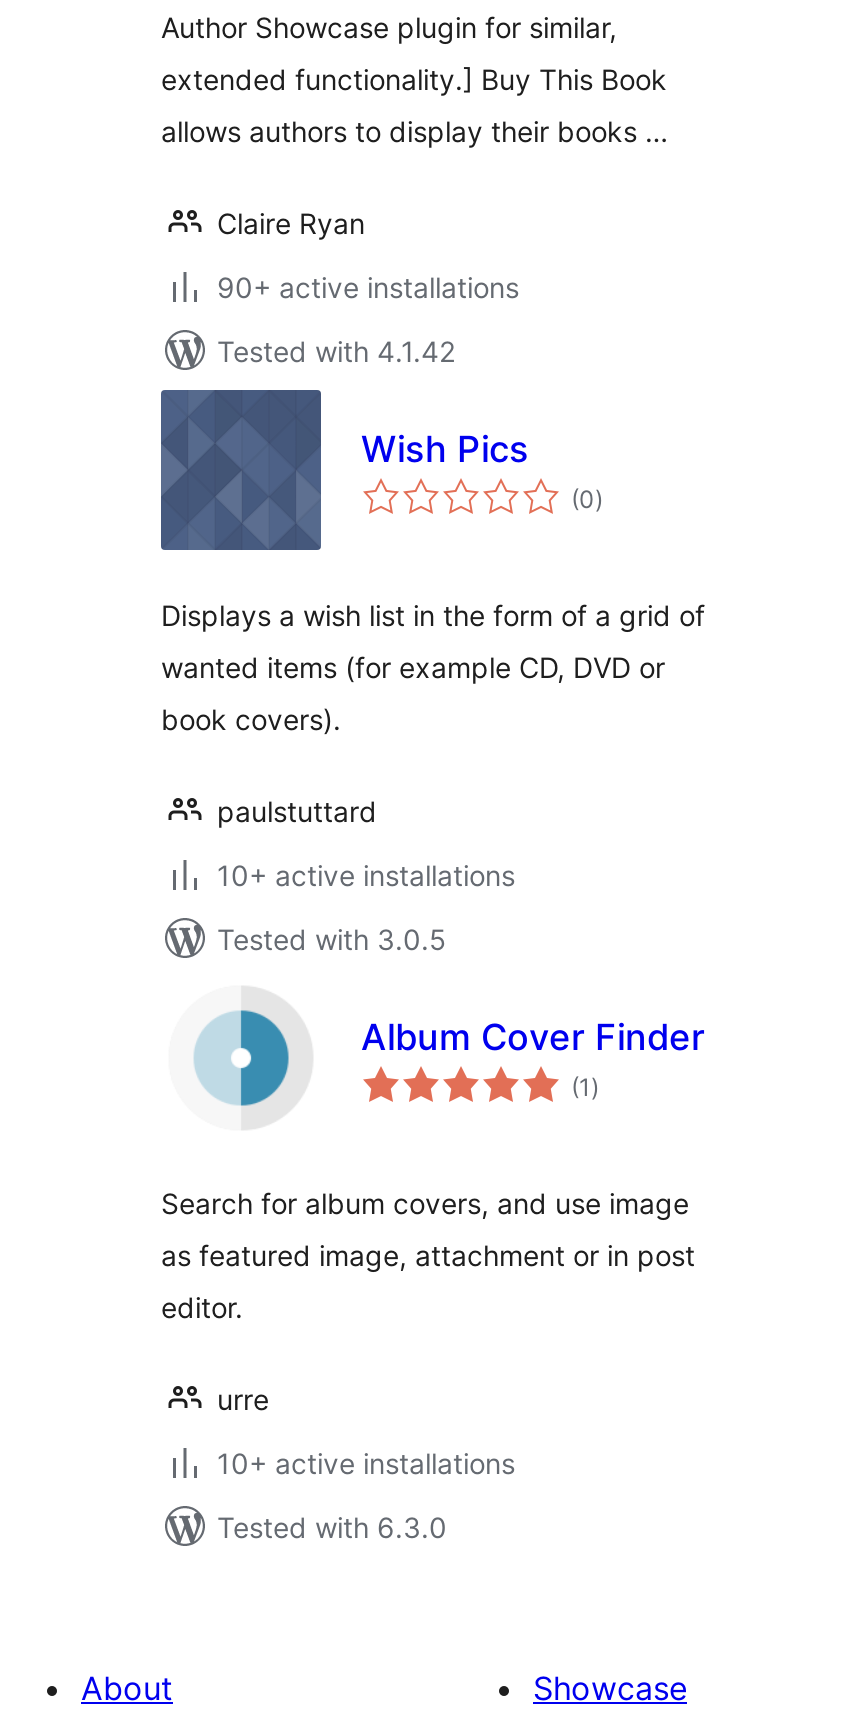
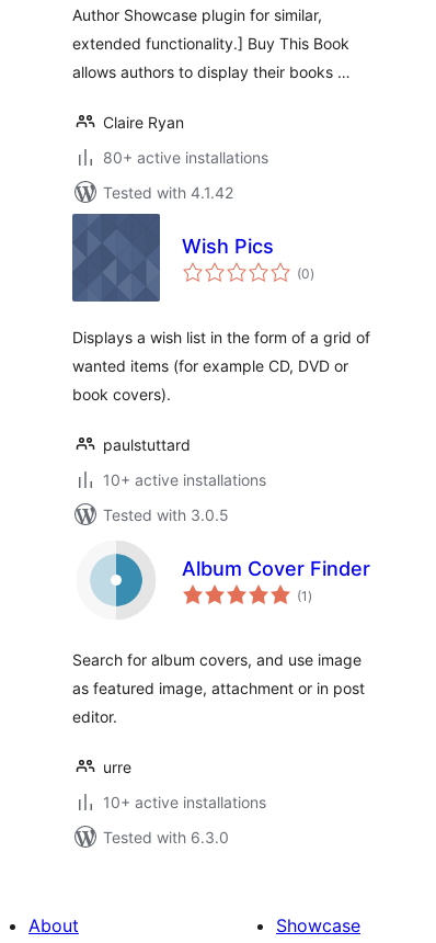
[217,270,519,304] 90+ active installations -> [103,148,268,167] 80+ active installations

